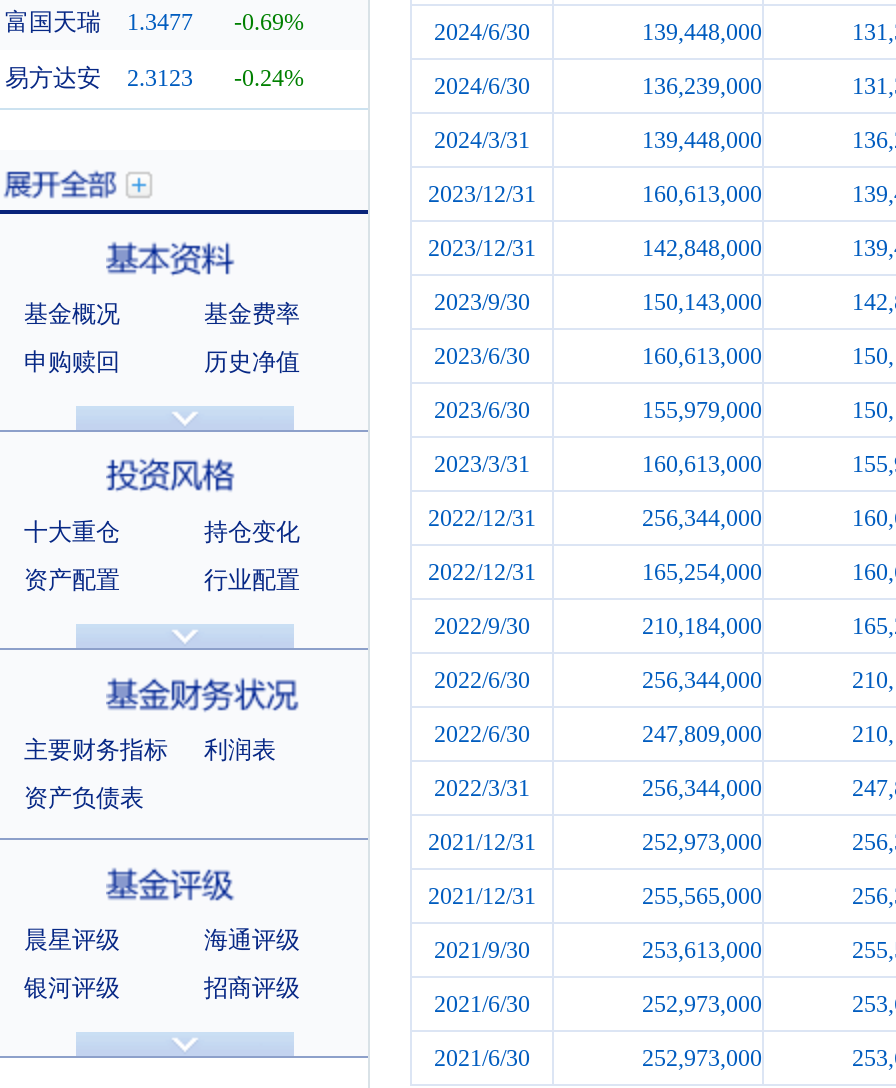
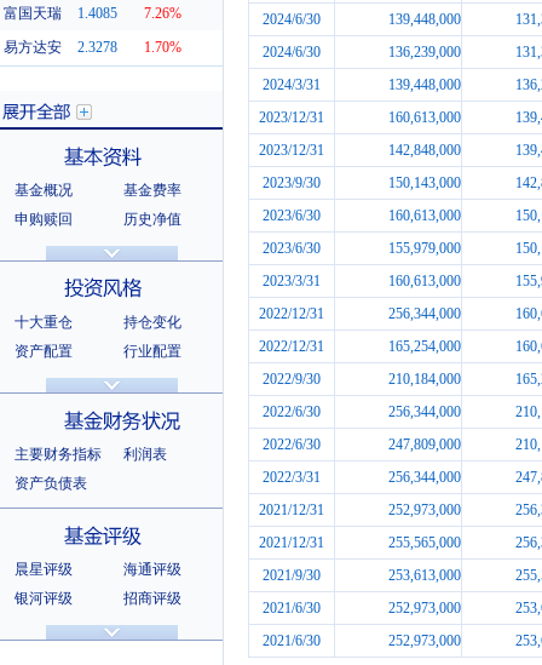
[127,8,193,36] 1.3477 -> [77,5,117,22] 1.4085
[234,8,304,36] -0.69% -> [144,5,181,22] 7.26%
[127,64,193,92] 2.3123 -> [77,39,117,56] 2.3278
[234,64,304,92] -0.24% -> [144,39,181,56] 1.70%

